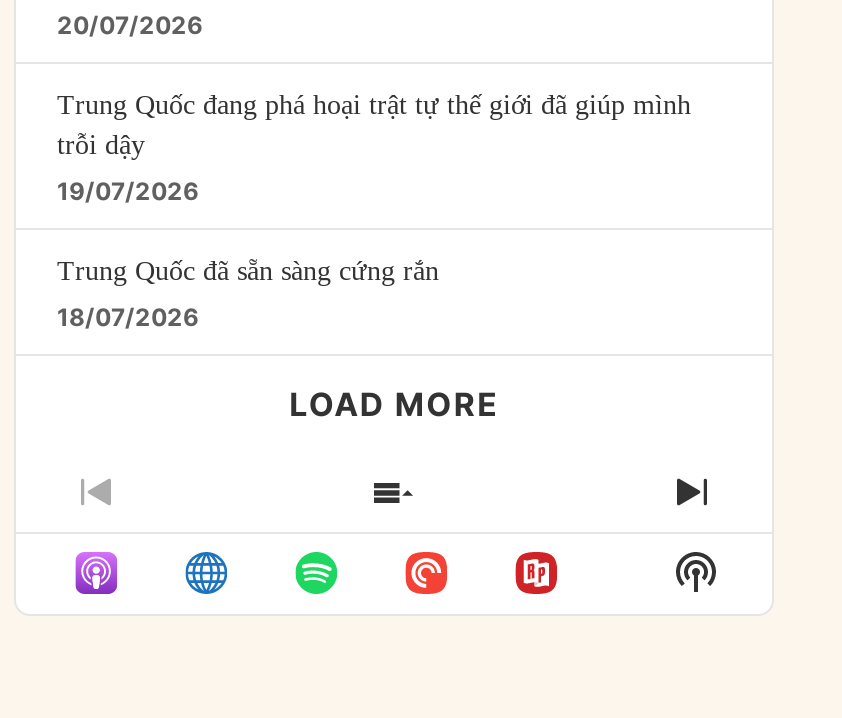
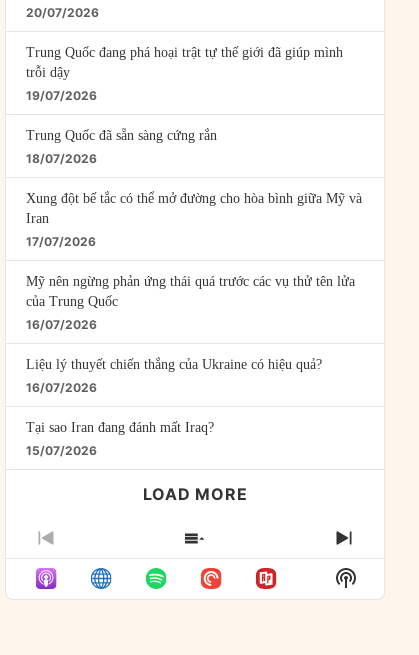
none -> [26,191,362,458] Xung đột bế tắc có thể mở đường cho hòa bình giữa Mỹ và | Iran | 17/07/2026 | Mỹ nên ngừng phản ứng thái quá trước các vụ thử tên lửa | của Trung Quốc | 16/07/2026 | Liệu lý thuyết chiến thắng của Ukraine có hiệu quả? | 16/07/2026 | Tại sao Iran đang đánh mất Iraq? | 15/07/2026

